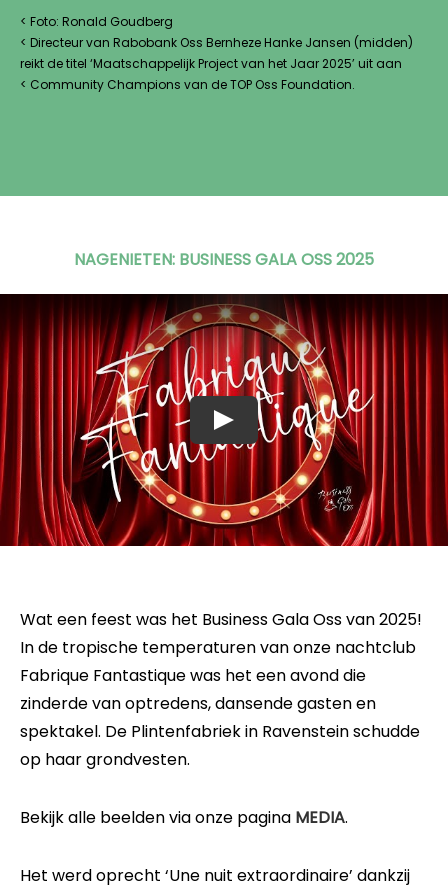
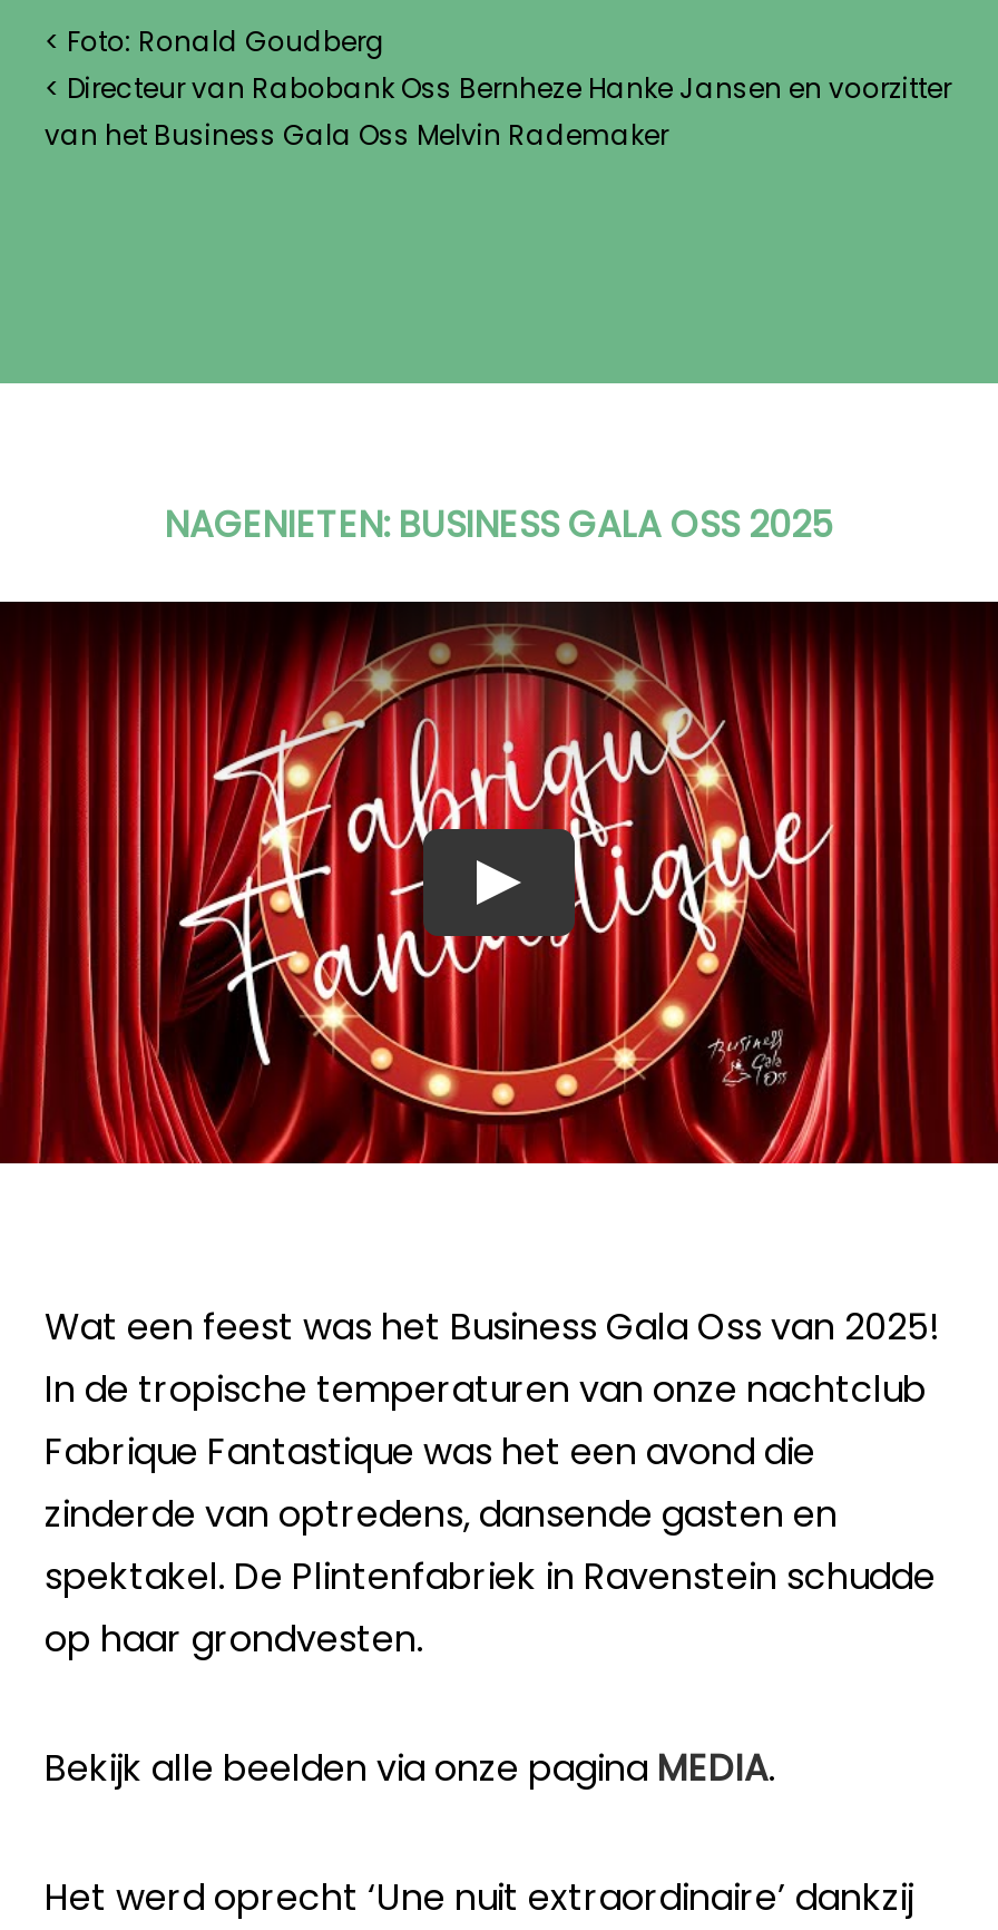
[20,34,413,93] < Directeur van Rabobank Oss Bernheze Hanke Jansen (midden) | reikt de titel ‘Maatschappelijk Project van het Jaar 2025’ uit aan | < Community Champions van de TOP Oss Foundation. -> [45,70,951,154] < Directeur van Rabobank Oss Bernheze Hanke Jansen en voorzitter | van het Business Gala Oss Melvin Rademaker

